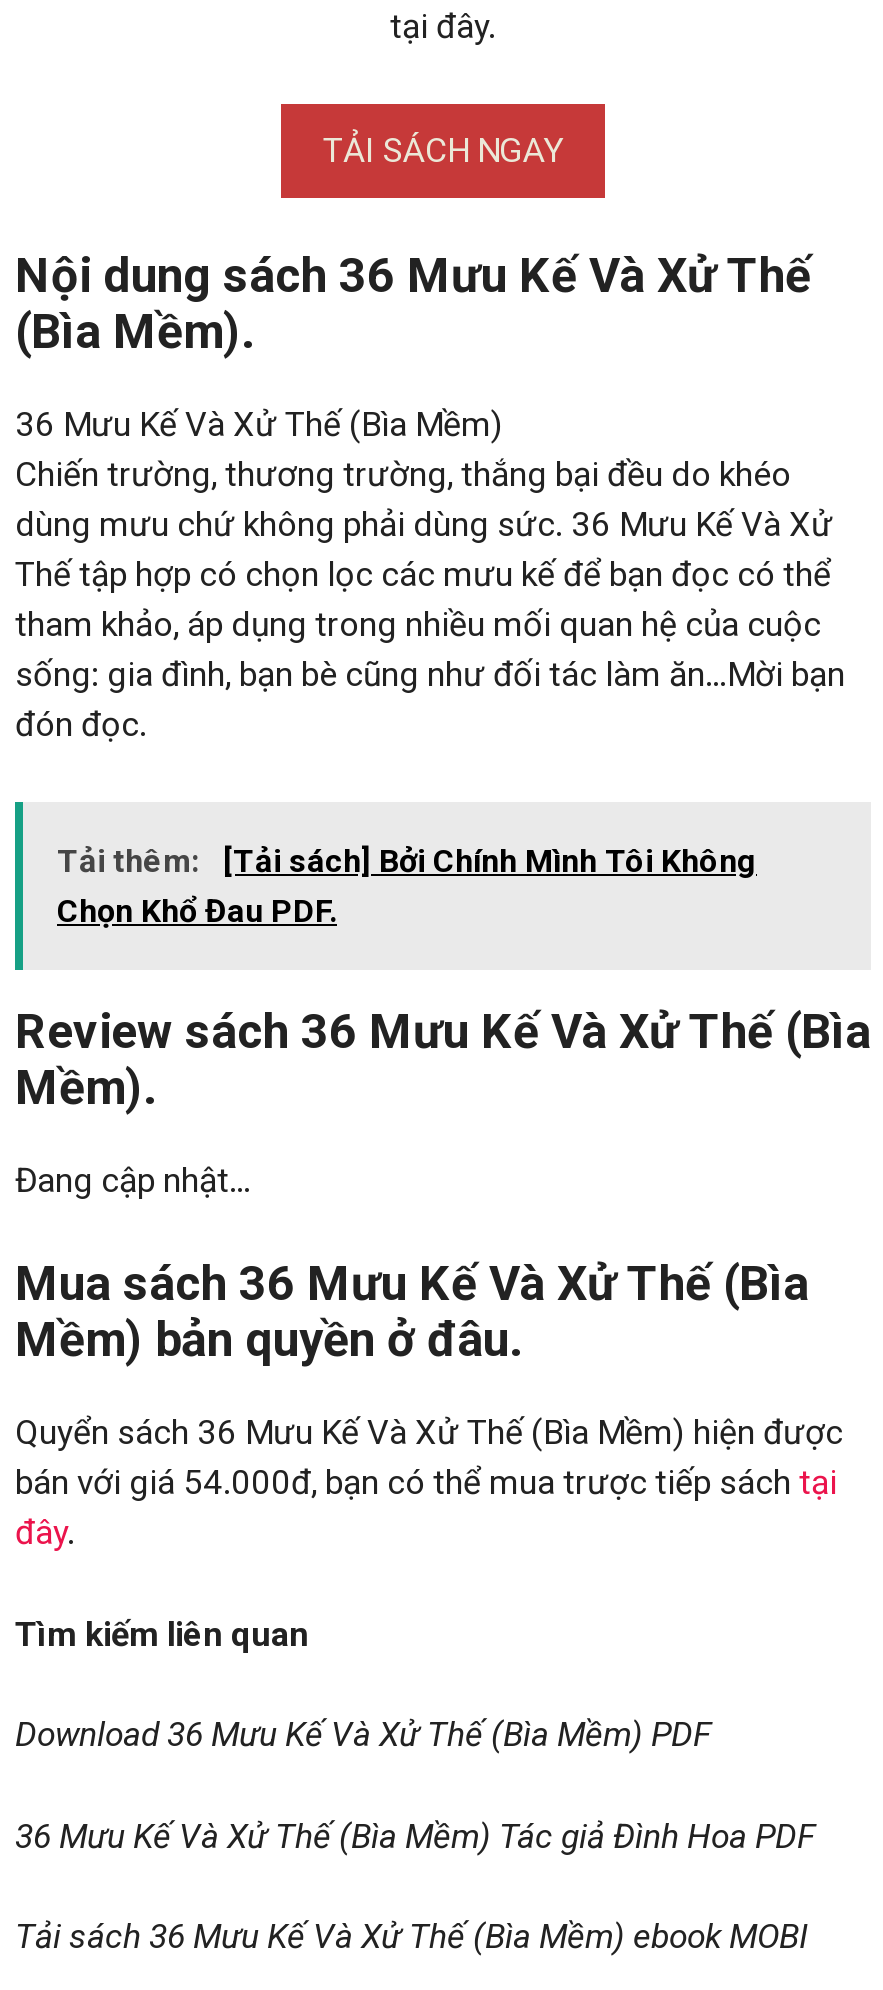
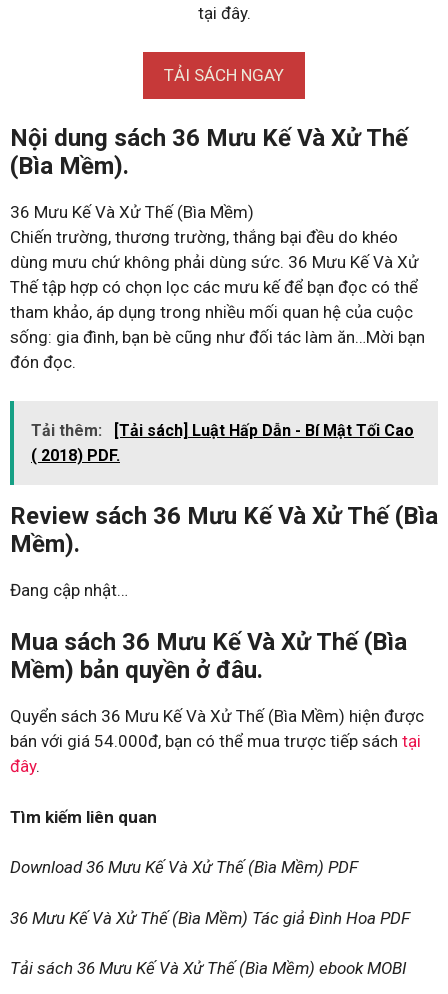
[57,841,757,929] Tải thêm: [Tải sách] Bởi Chính Mình Tôi Không | Chọn Khổ Đau PDF. -> [31,420,414,464] Tải thêm: [Tải sách] Luật Hấp Dẫn - Bí Mật Tối Cao | ( 2018) PDF.

